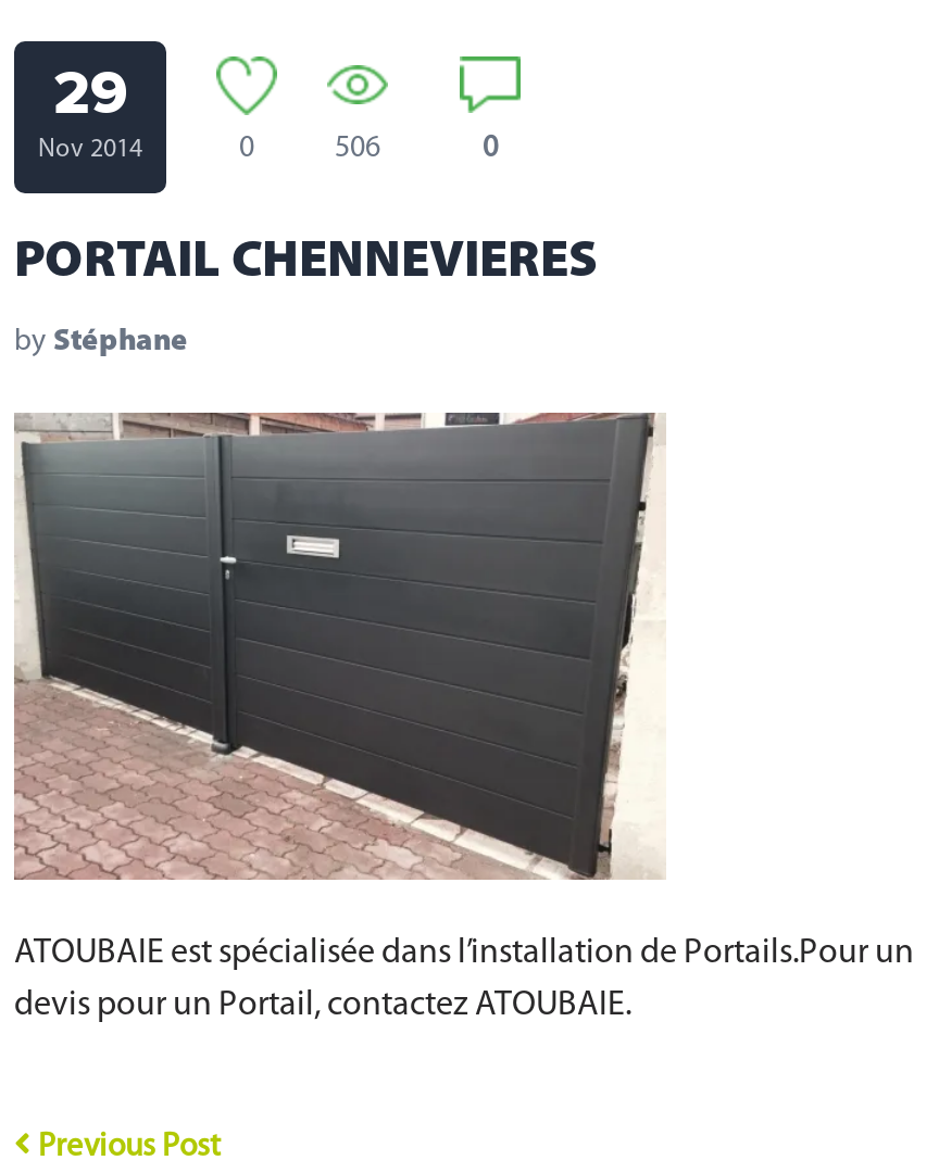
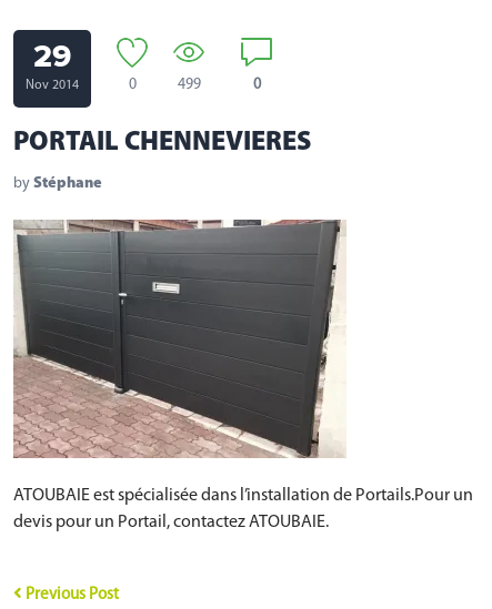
[335,133,380,165] 506 -> [177,77,200,93] 499

